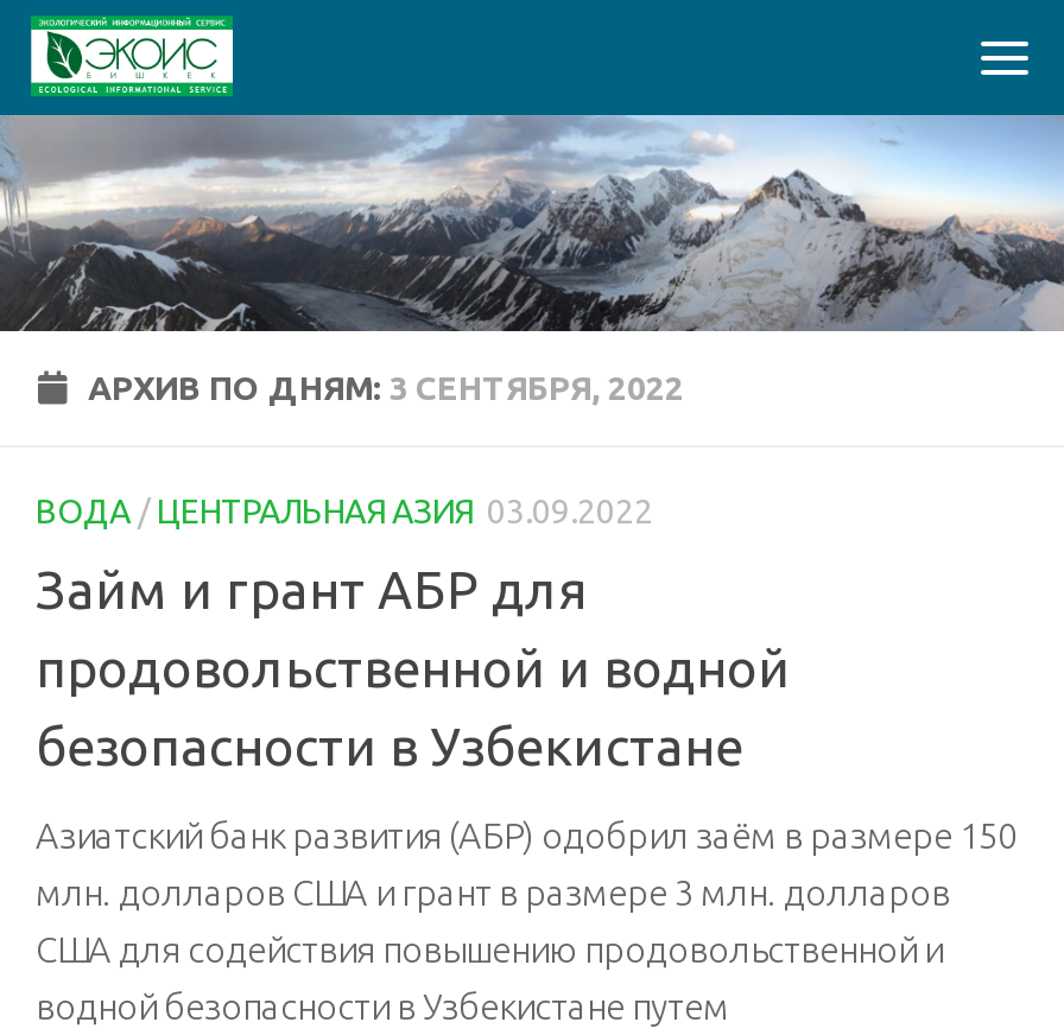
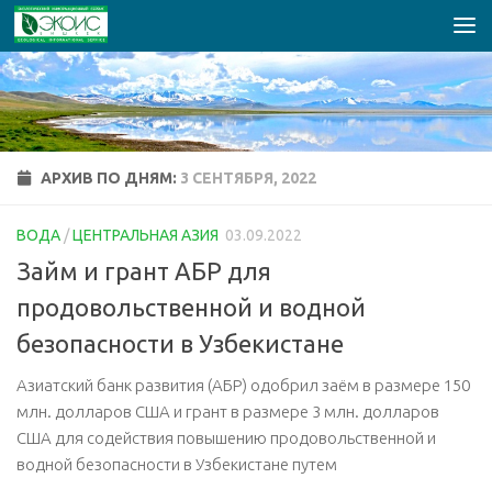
[7,115,1057,334] [image] -> [3,51,489,153] [image]

